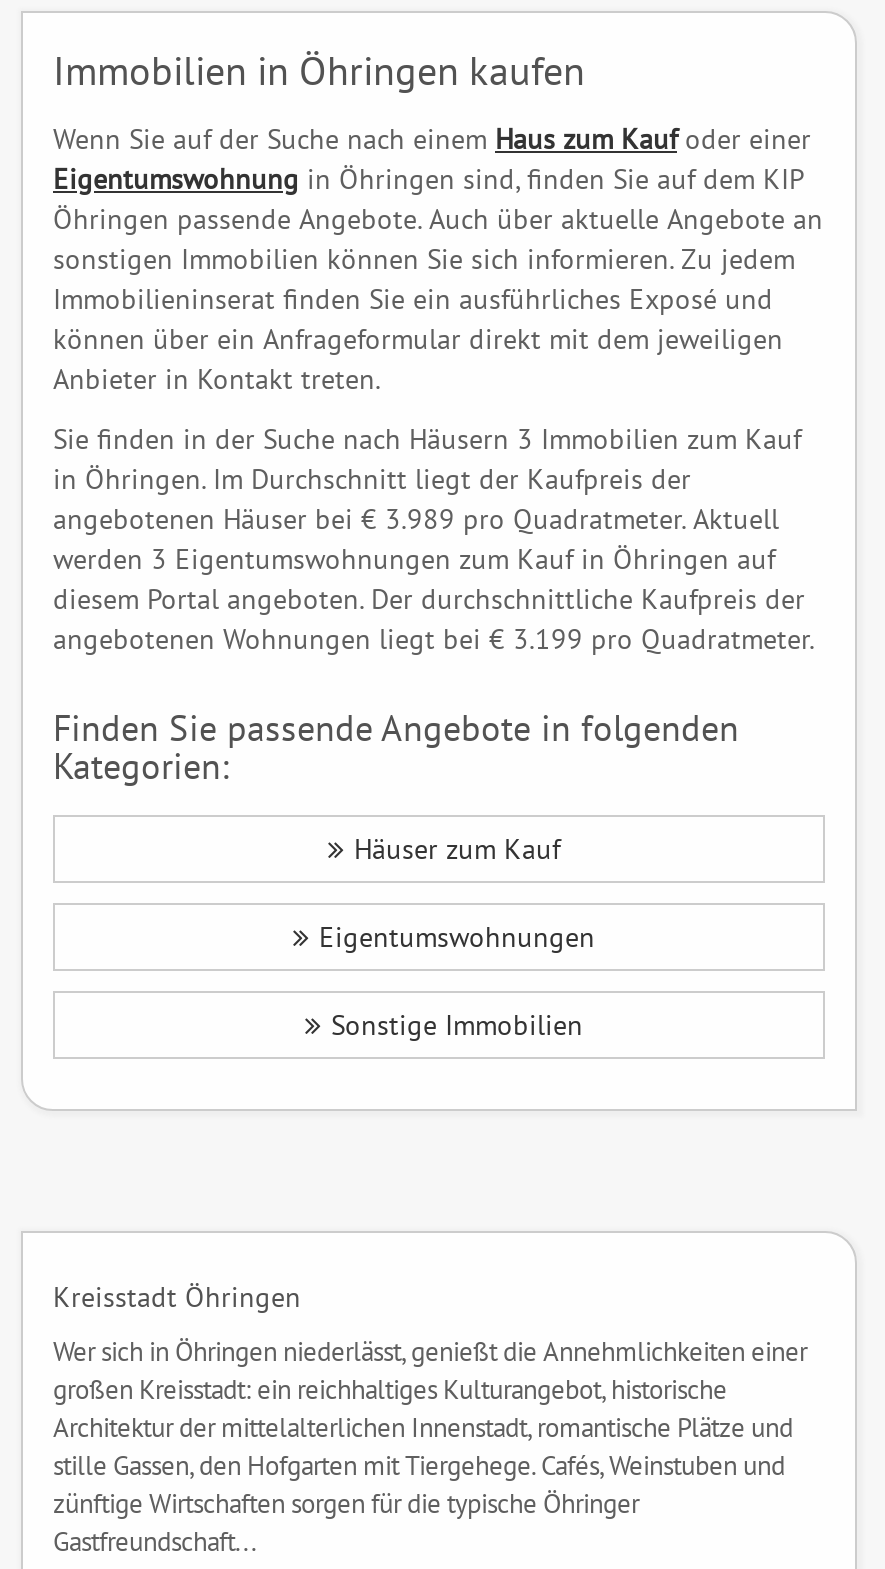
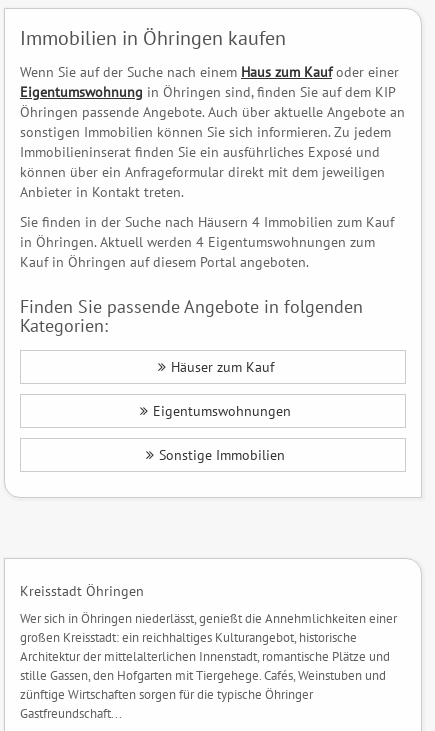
[53,421,815,657] Sie finden in der Suche nach Häusern 3 Immobilien zum Kauf | in Öhringen. Im Durchschnitt liegt der Kaufpreis der | angebotenen Häuser bei € 3.989 pro Quadratmeter. Aktuell | werden 3 Eigentumswohnungen zum Kauf in Öhringen auf | diesem Portal angeboten. Der durchschnittliche Kaufpreis der | angebotenen Wohnungen liegt bei € 3.199 pro Quadratmeter. -> [20,213,394,271] Sie finden in der Suche nach Häusern 4 Immobilien zum Kauf | in Öhringen. Aktuell werden 4 Eigentumswohnungen zum | Kauf in Öhringen auf diesem Portal angeboten.

